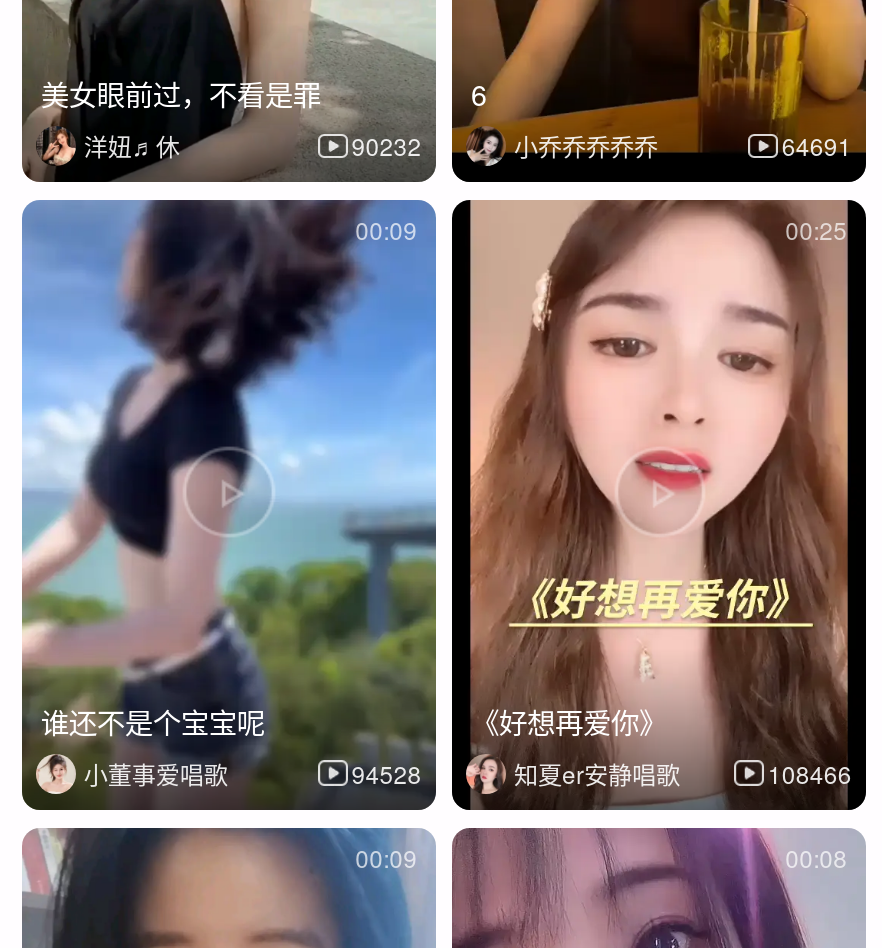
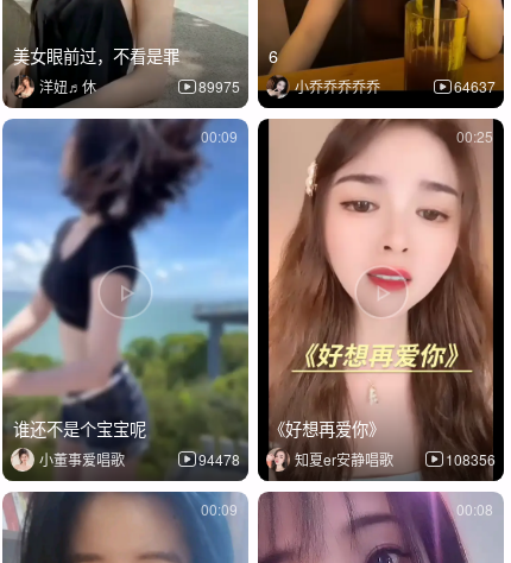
[352,129,422,163] 90232 -> [198,76,240,97] 89975
[782,129,852,163] 64691 -> [454,76,495,97] 64637
[352,756,422,790] 94528 -> [198,449,240,469] 94478
[768,756,852,790] 108466 -> [445,449,495,469] 108356

